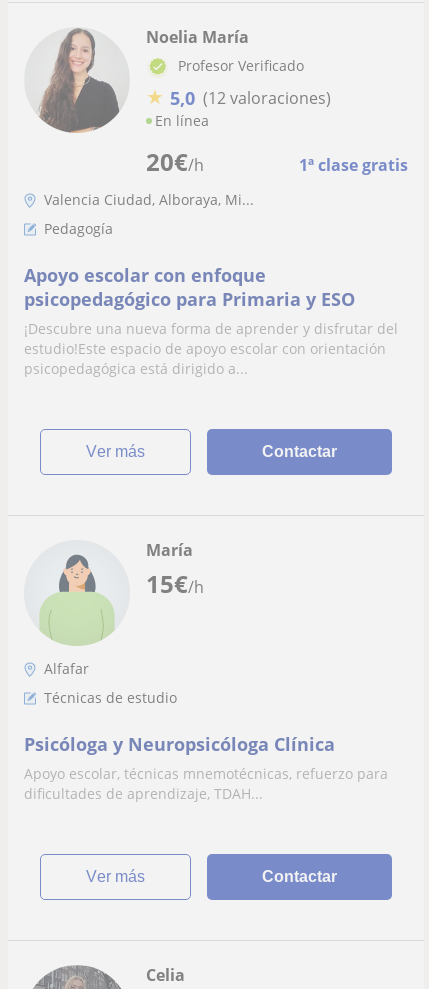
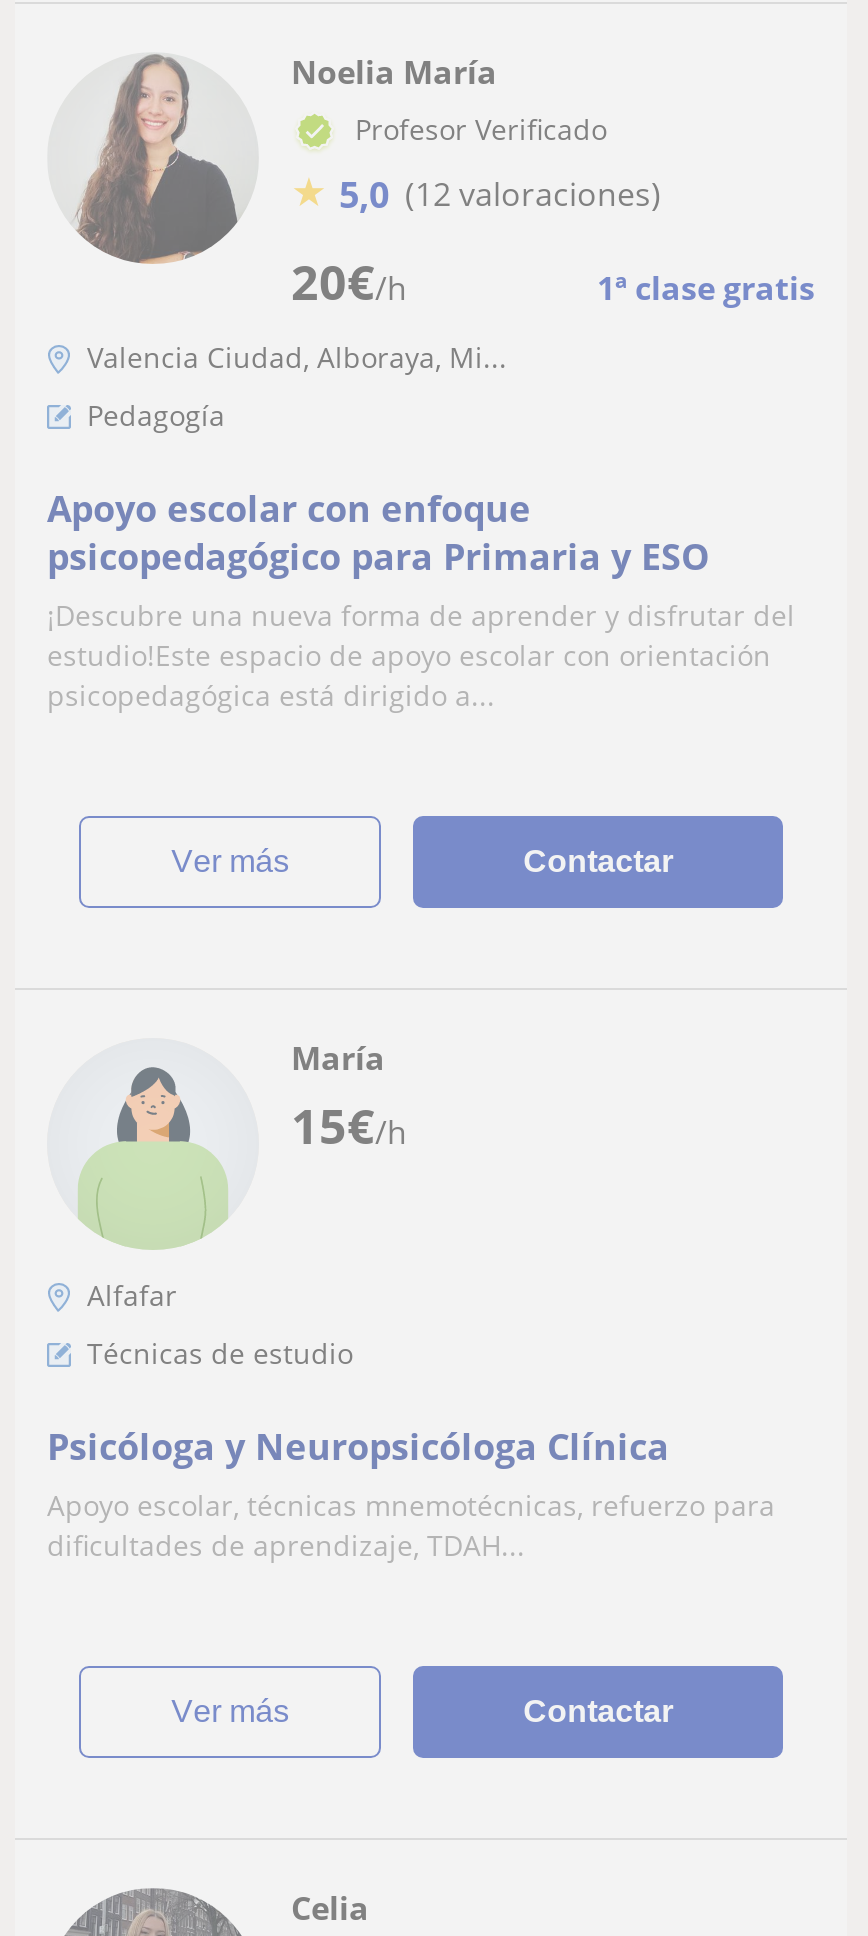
[155,111,209,130] En línea -> none

